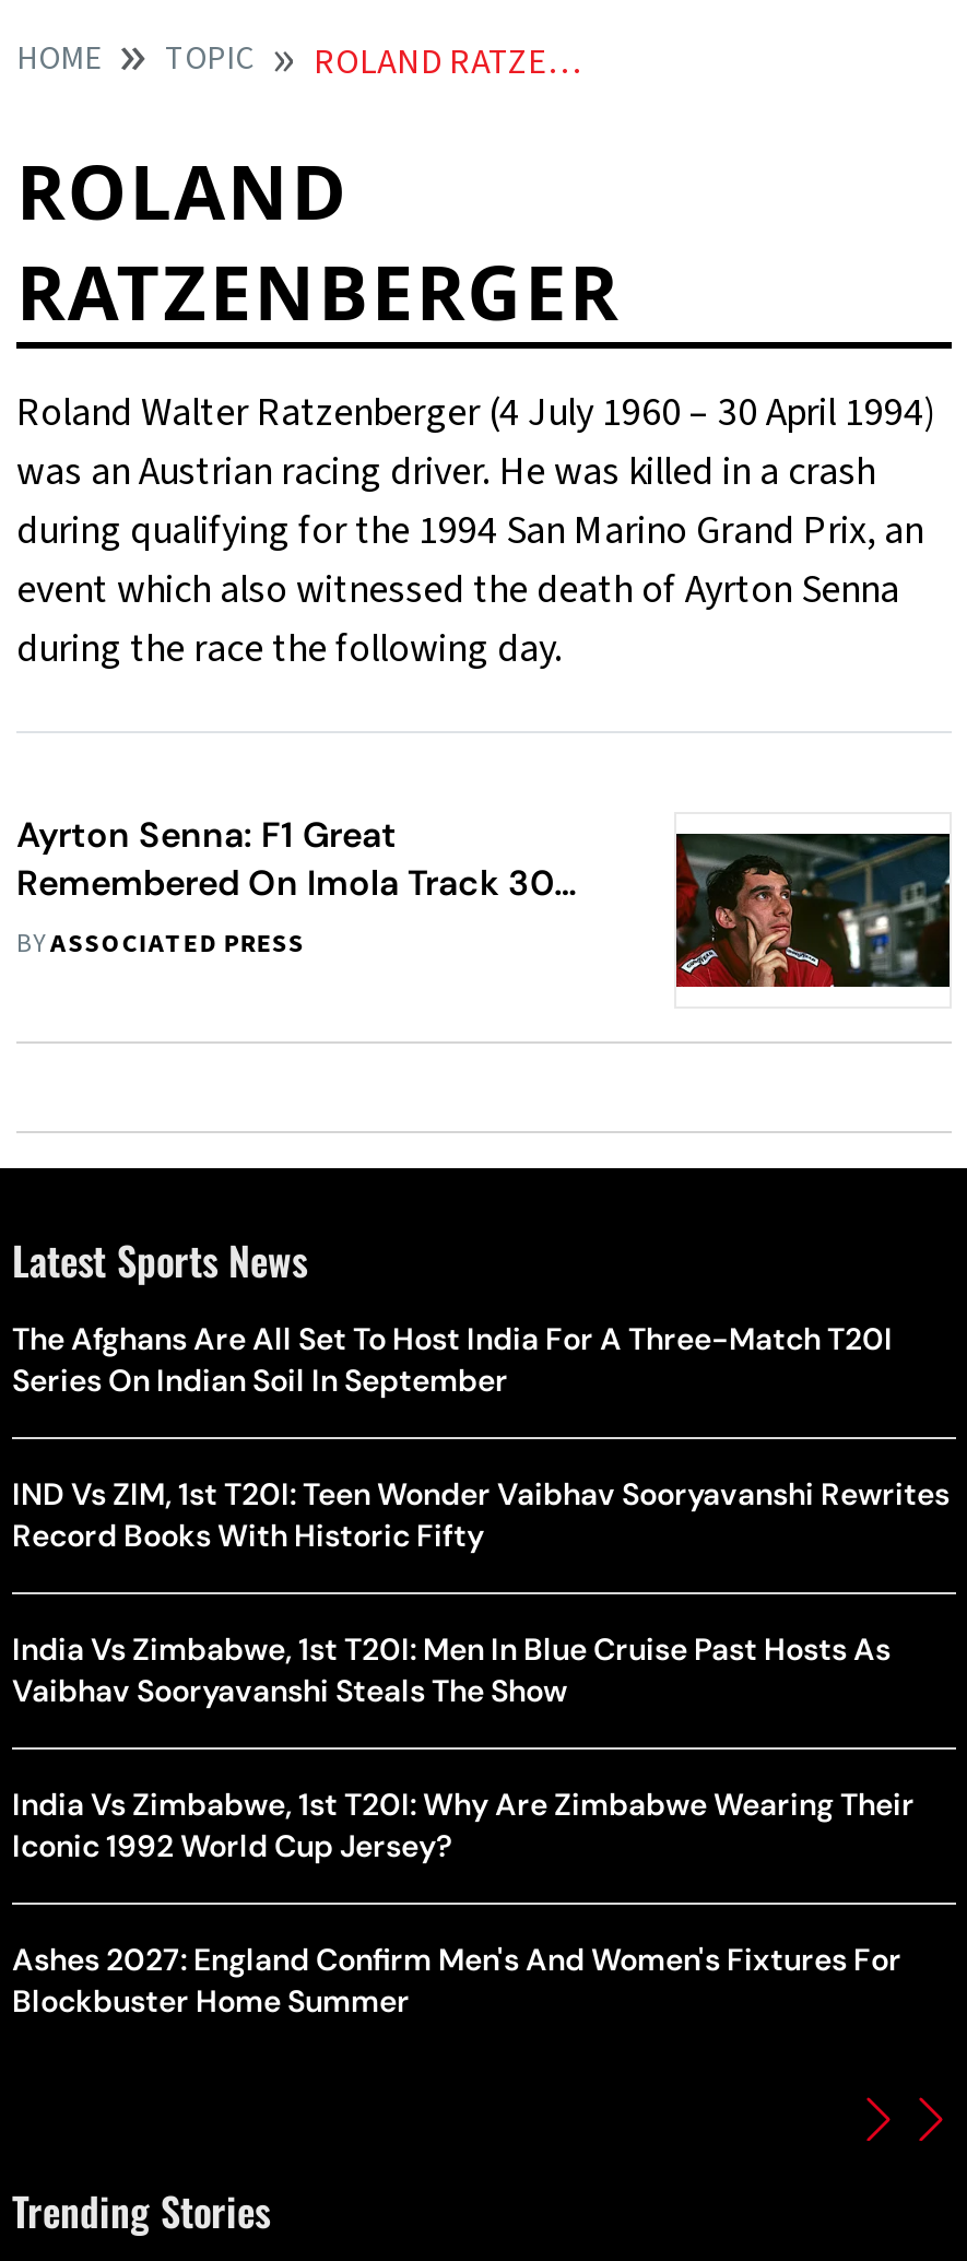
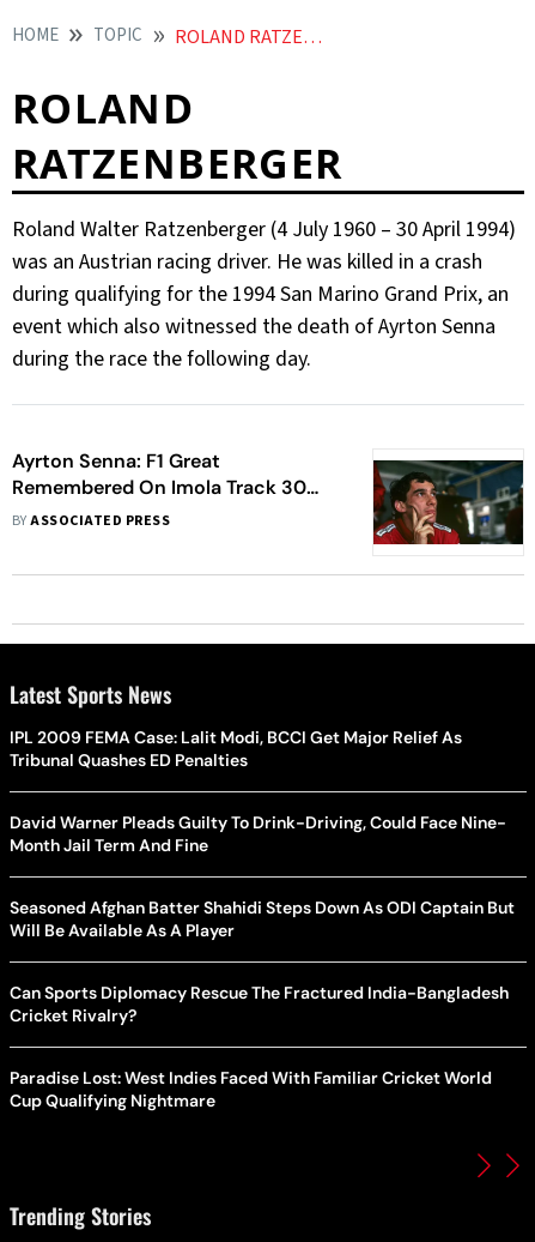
[12,1319,893,1400] The Afghans Are All Set To Host India For A Three-Match T20I | Series On Indian Soil In September -> [10,726,462,771] IPL 2009 FEMA Case: Lalit Modi, BCCI Get Major Relief As | Tribunal Quashes ED Penalties
[12,1474,950,1555] IND Vs ZIM, 1st T20I: Teen Wonder Vaibhav Sooryavanshi Rewrites | Record Books With Historic Fifty -> [10,812,506,856] David Warner Pleads Guilty To Drink-Driving, Could Face Nine- | Month Jail Term And Fine
[12,1629,891,1710] India Vs Zimbabwe, 1st T20I: Men In Blue Cruise Past Hosts As | Vaibhav Sooryavanshi Steals The Show -> [10,897,515,941] Seasoned Afghan Batter Shahidi Steps Down As ODI Captain But | Will Be Available As A Player
[12,1785,915,1865] India Vs Zimbabwe, 1st T20I: Why Are Zimbabwe Wearing Their | Iconic 1992 World Cup Jersey? -> [10,982,509,1026] Can Sports Diplomacy Rescue The Fractured India-Bangladesh | Cricket Rivalry?
[12,1940,901,2021] Ashes 2027: England Confirm Men's And Women's Fixtures For | Blockbuster Home Summer -> [10,1067,492,1111] Paradise Lost: West Indies Faced With Familiar Cricket World | Cup Qualifying Nightmare

